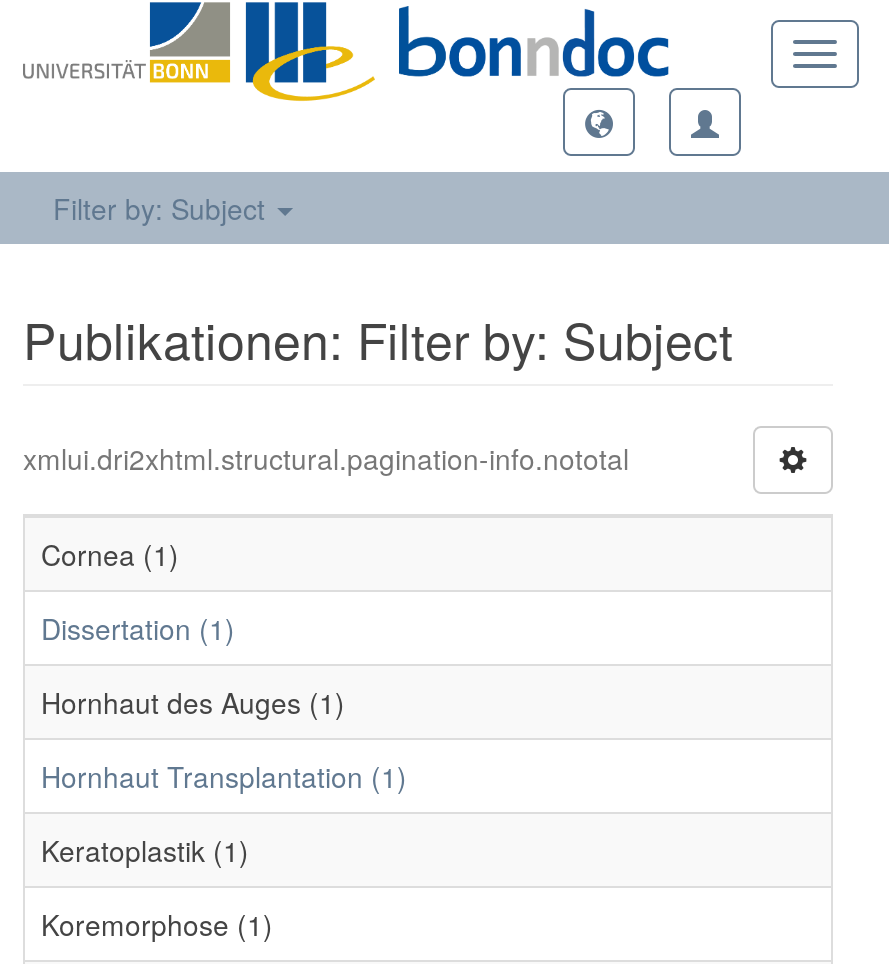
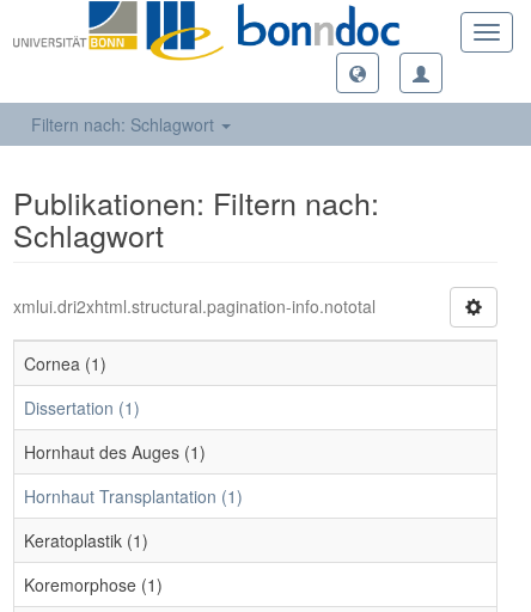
[53,188,273,228] Filter by: Subject -> [31,112,219,136] Filtern nach: Schlagwort
[23,302,733,374] Publikationen: Filter by: Subject -> [13,180,379,256] Publikationen: Filtern nach: | Schlagwort

